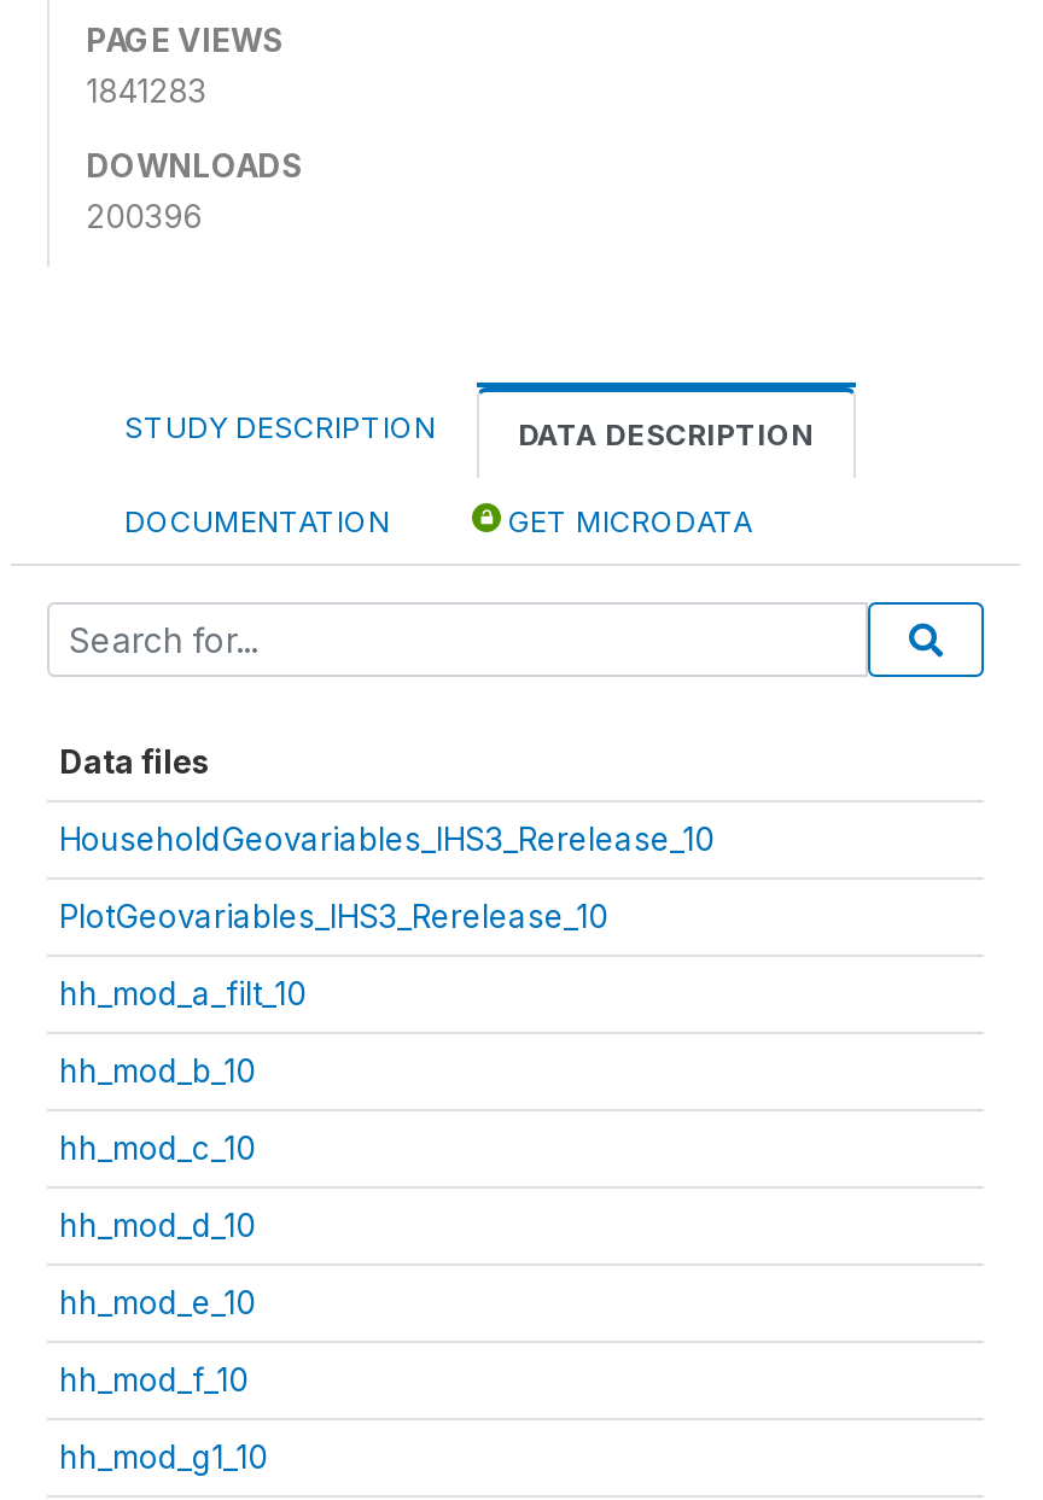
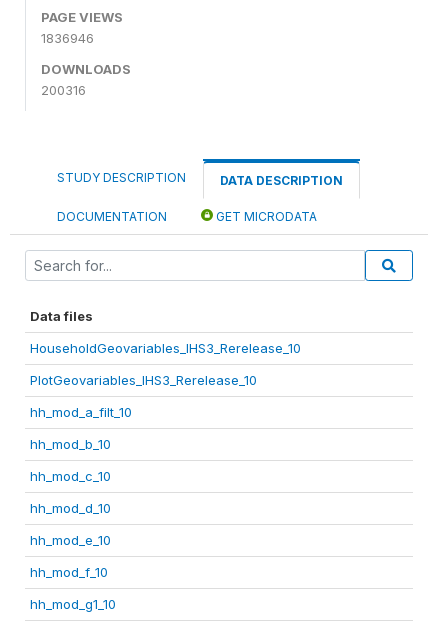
[86,71,206,110] 1841283 -> [41,30,94,46] 1836946
[86,197,202,235] 200396 -> [41,82,86,98] 200316

